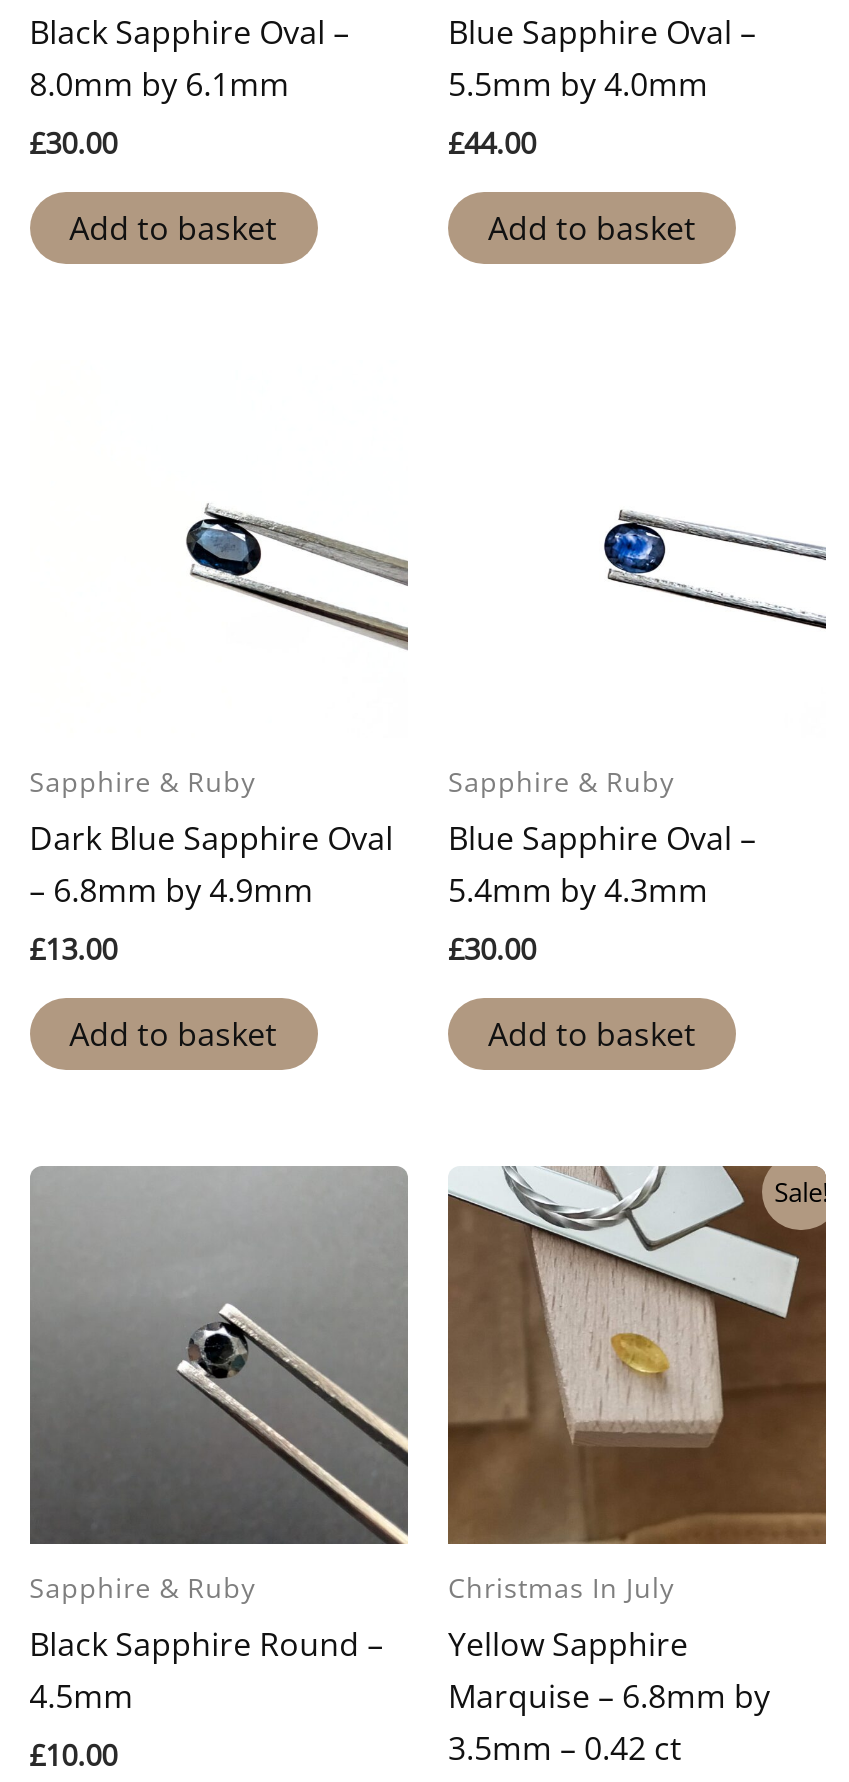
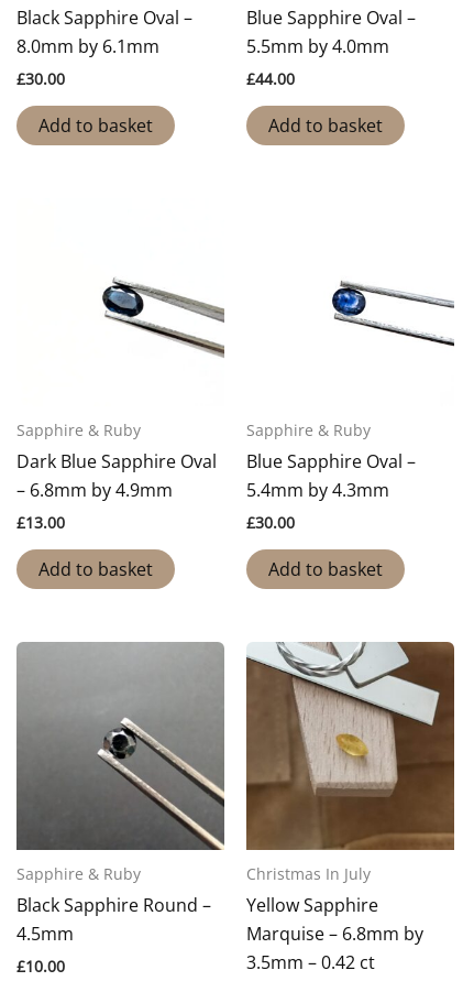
[774,1173,828,1209] Sale! -> none

